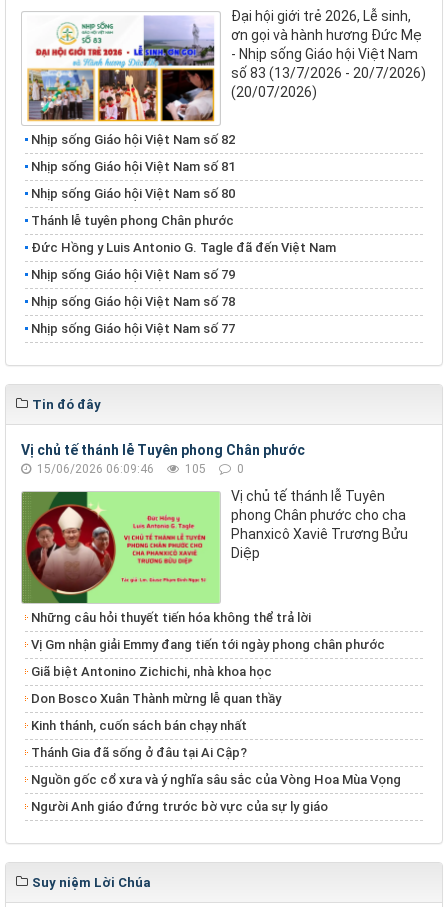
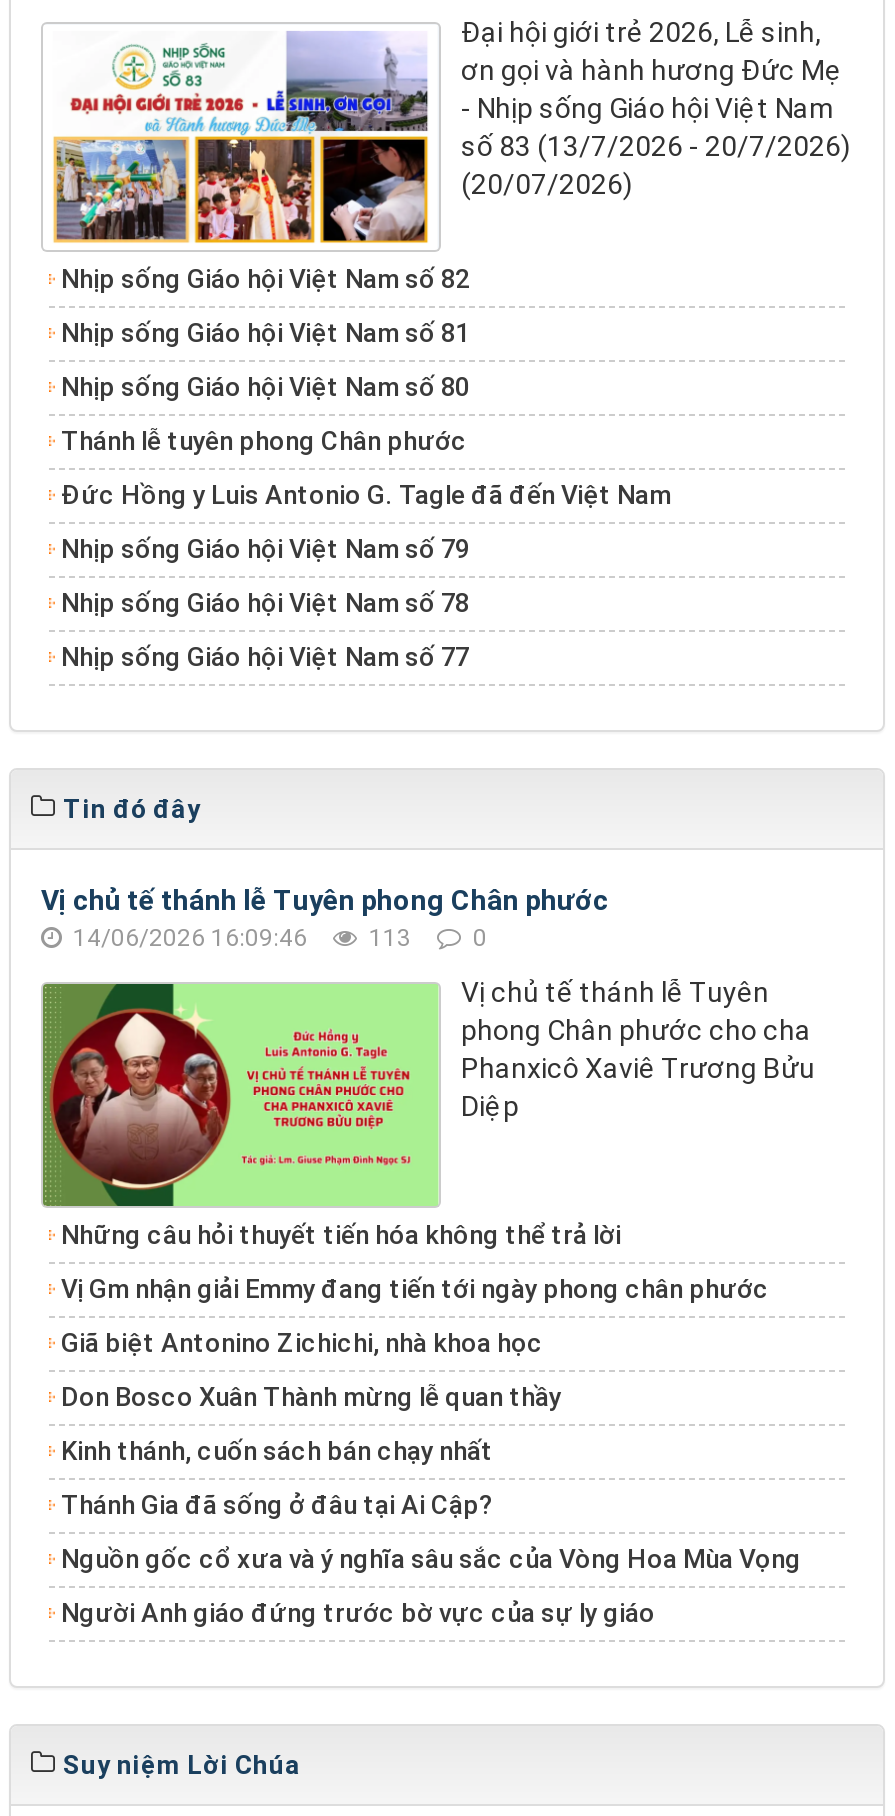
[34,462,154,476] 15/06/2026 06:09:46 -> [67,924,307,952] 14/06/2026 16:09:46
[182,462,206,476] 105 -> [363,924,411,952] 113

